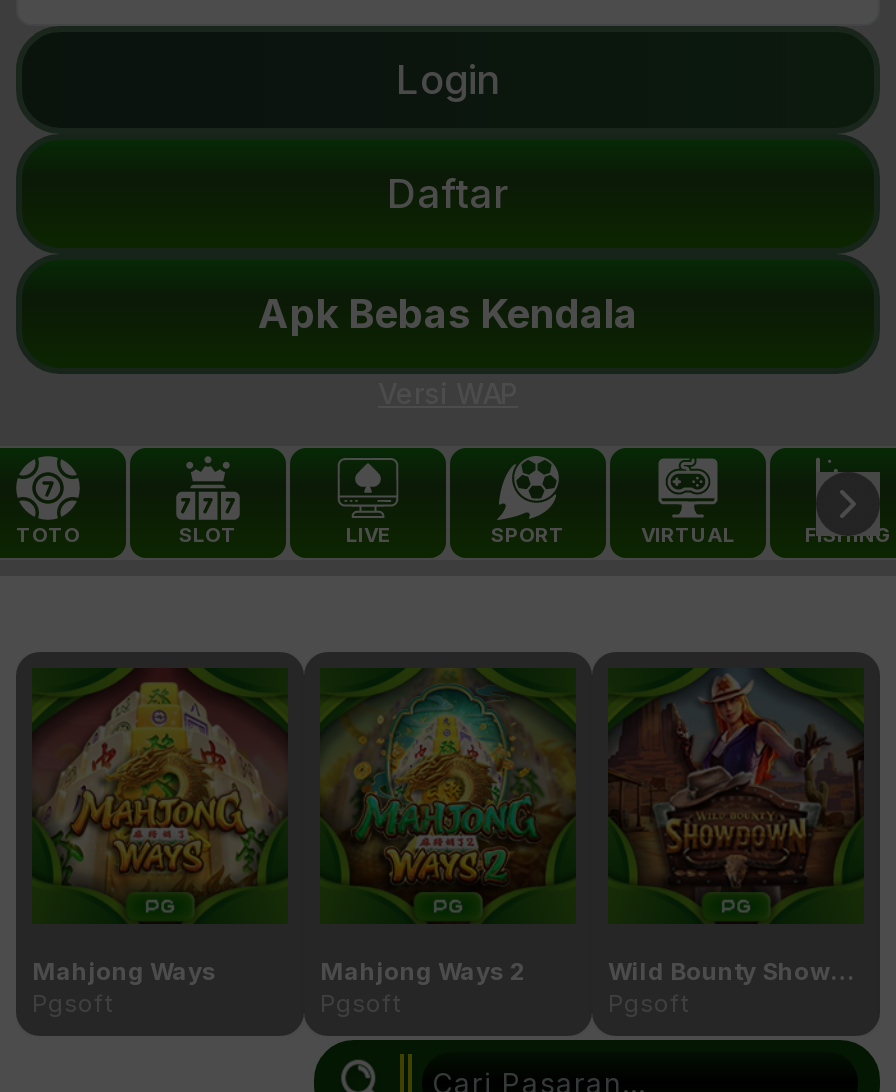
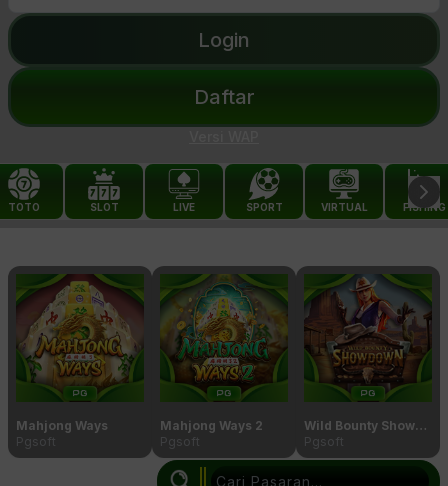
[258,290,638,338] Apk Bebas Kendala -> none

